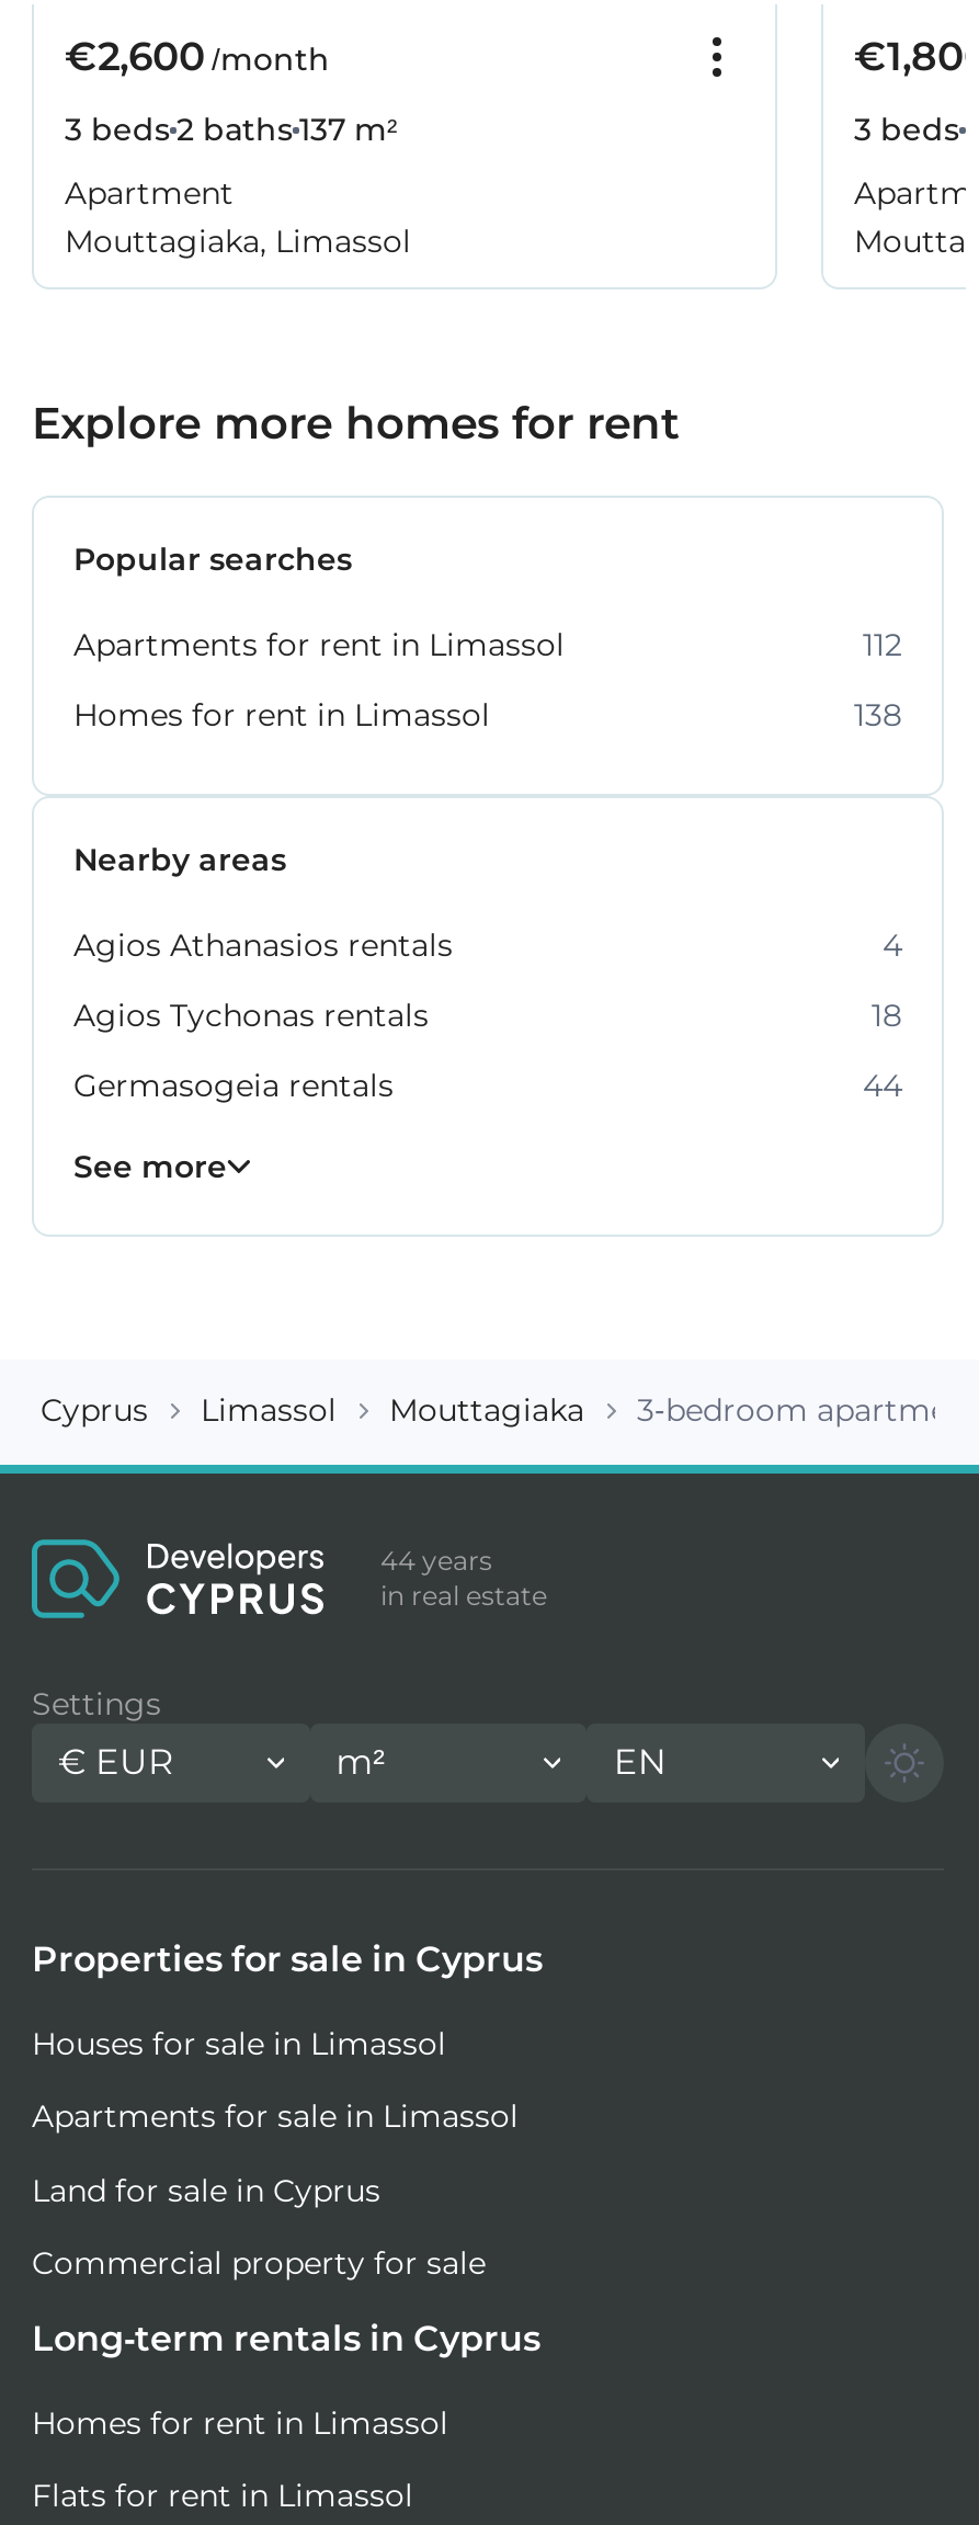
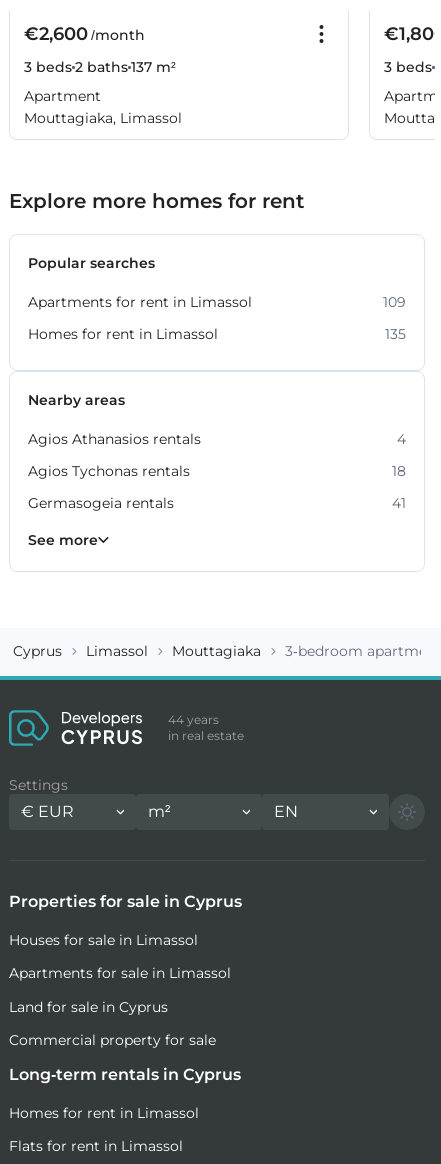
[863,625,902,664] 112 -> [383,293,406,311] 109
[854,695,902,734] 138 -> [385,325,406,343] 135
[863,1065,902,1105] 44 -> [392,494,406,512] 41

